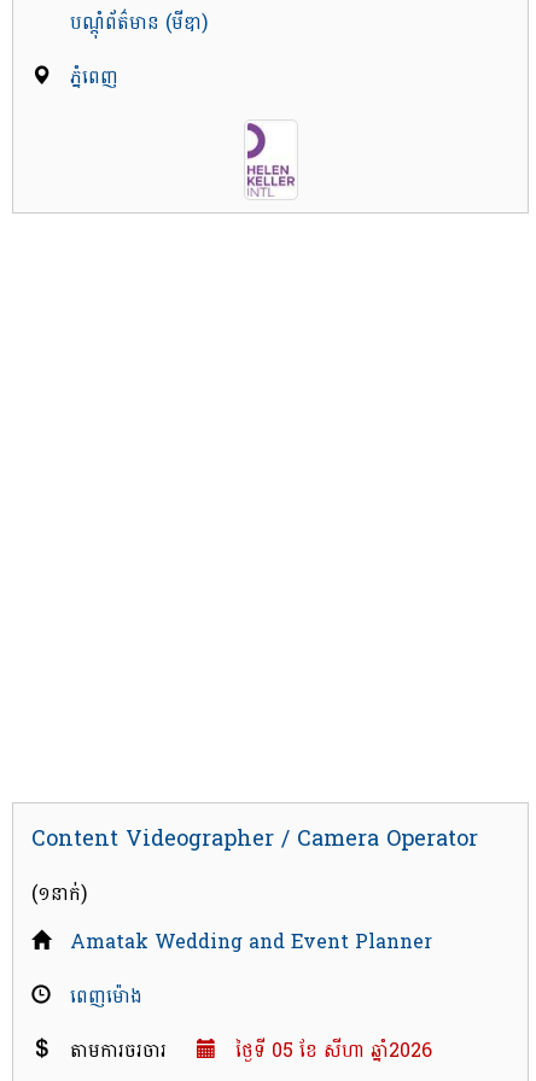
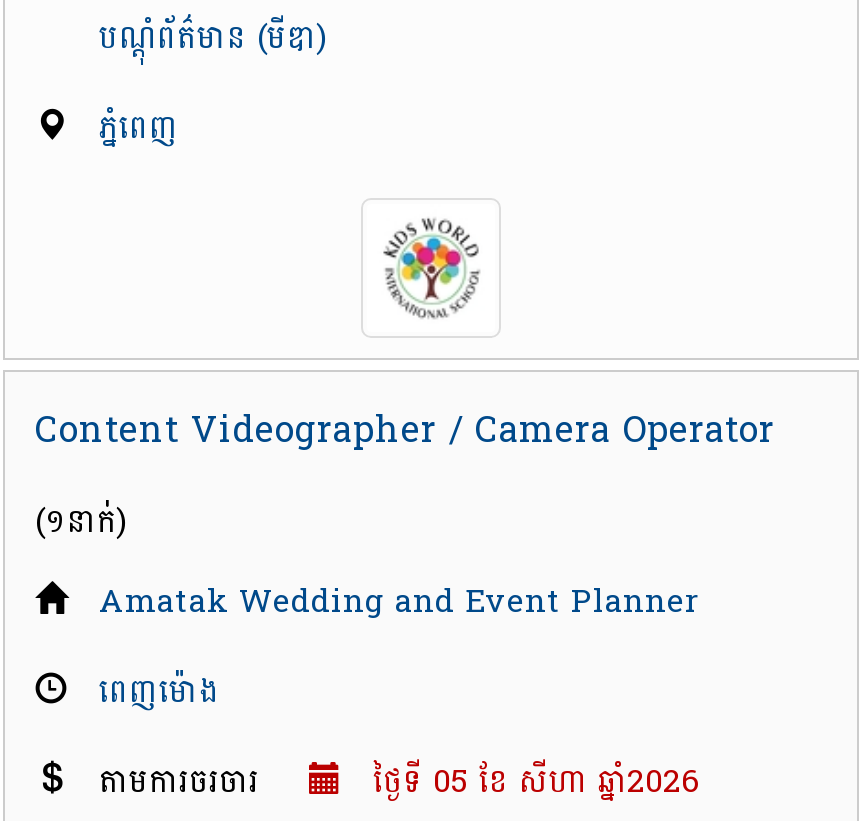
[245,122,296,198] [image] -> [383,216,481,320] [image]

